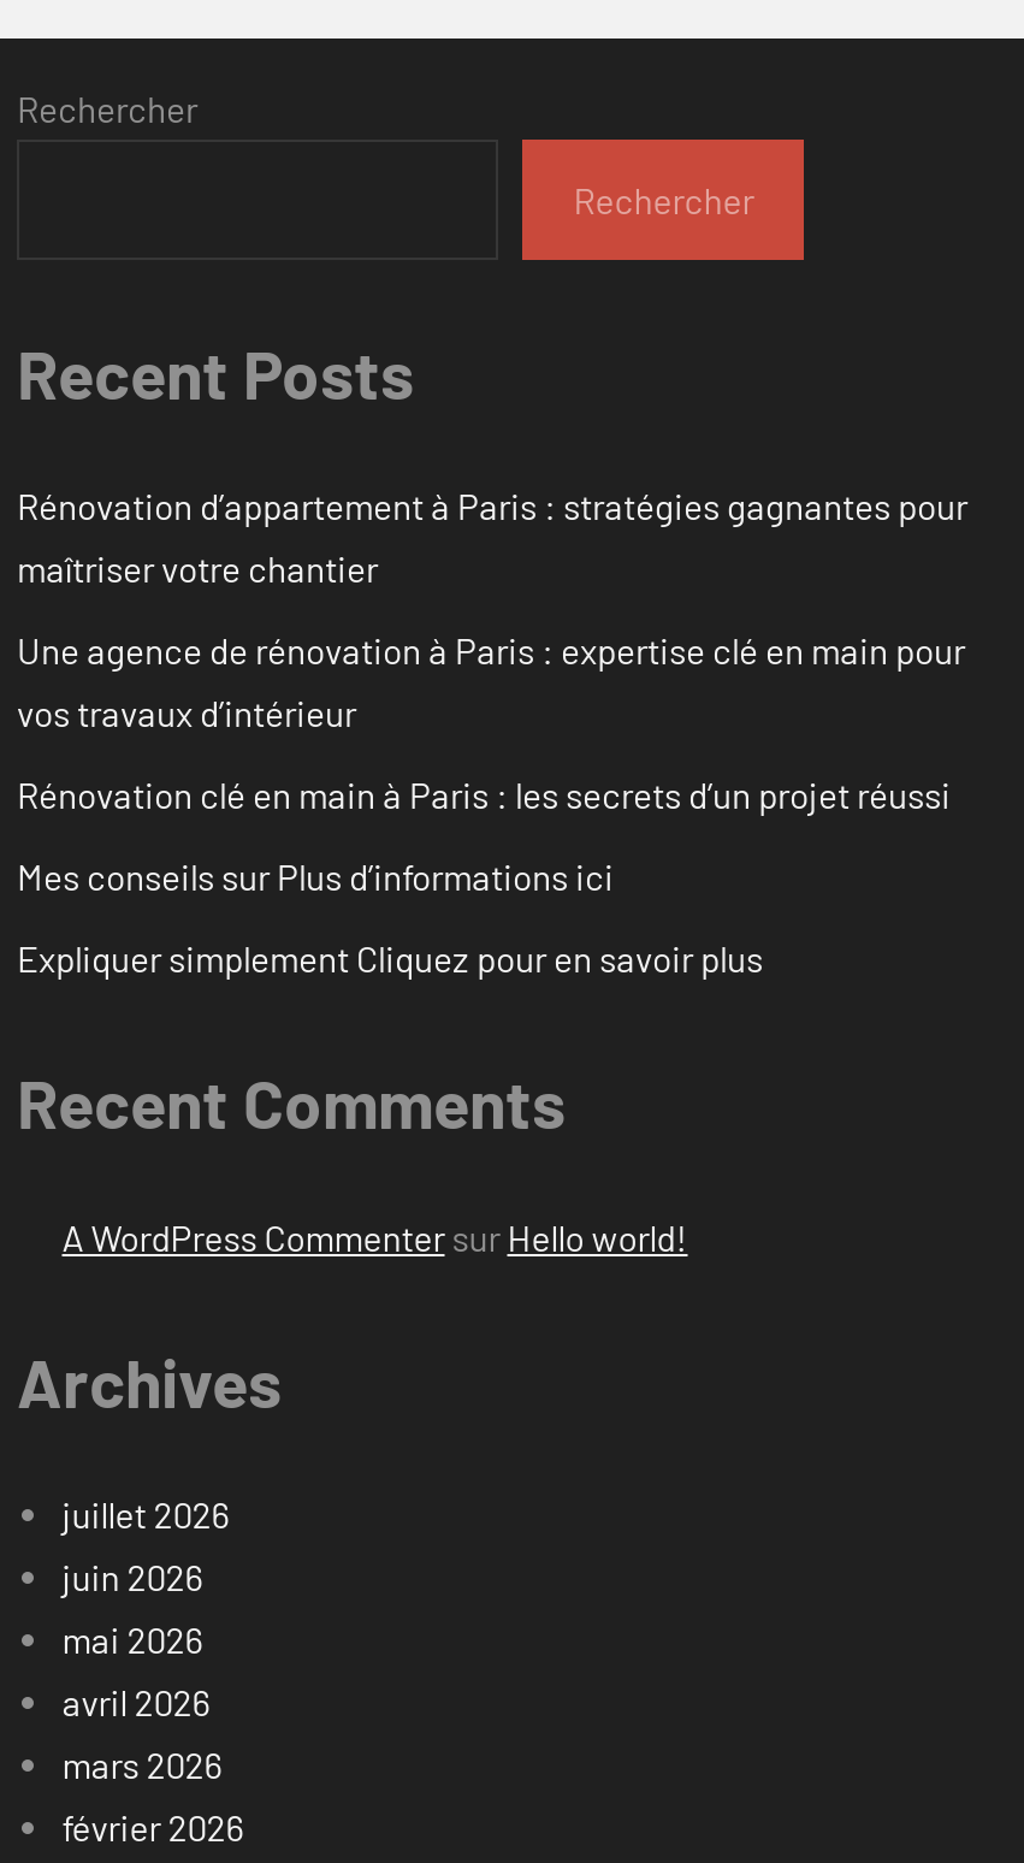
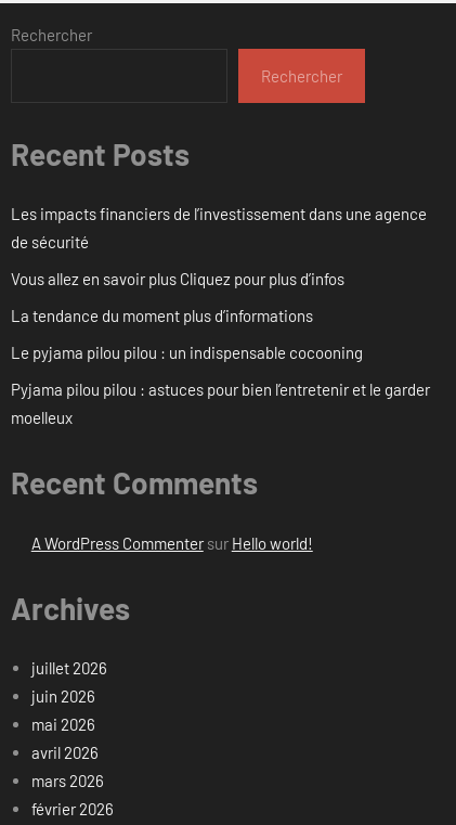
[17,485,967,590] Rénovation d’appartement à Paris : stratégies gagnantes pour | maîtriser votre chantier -> [11,204,427,252] Les impacts financiers de l’investissement dans une agence | de sécurité
[17,629,965,735] Une agence de rénovation à Paris : expertise clé en main pour | vos travaux d’intérieur -> [11,269,344,289] Vous allez en savoir plus Cliquez pour plus d’infos
[17,773,951,817] Rénovation clé en main à Paris : les secrets d’un projet réussi -> [11,306,313,326] La tendance du moment plus d’informations
[17,855,614,899] Mes conseils sur Plus d’informations ici -> [11,343,363,362] Le pyjama pilou pilou : un indispensable cocooning
[17,937,763,980] Expliquer simplement Cliquez pour en savoir plus -> [11,380,430,427] Pyjama pilou pilou : astuces pour bien l’entretenir et le garder | moelleux

